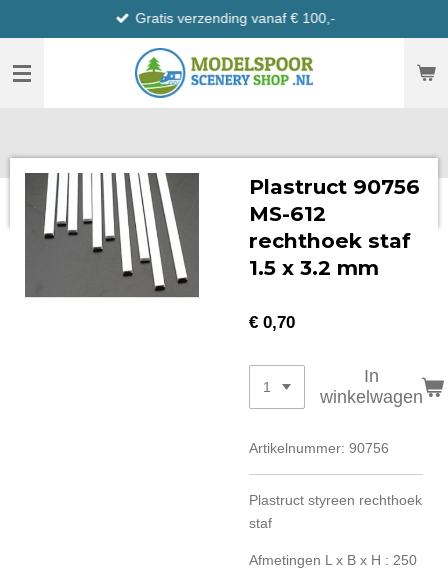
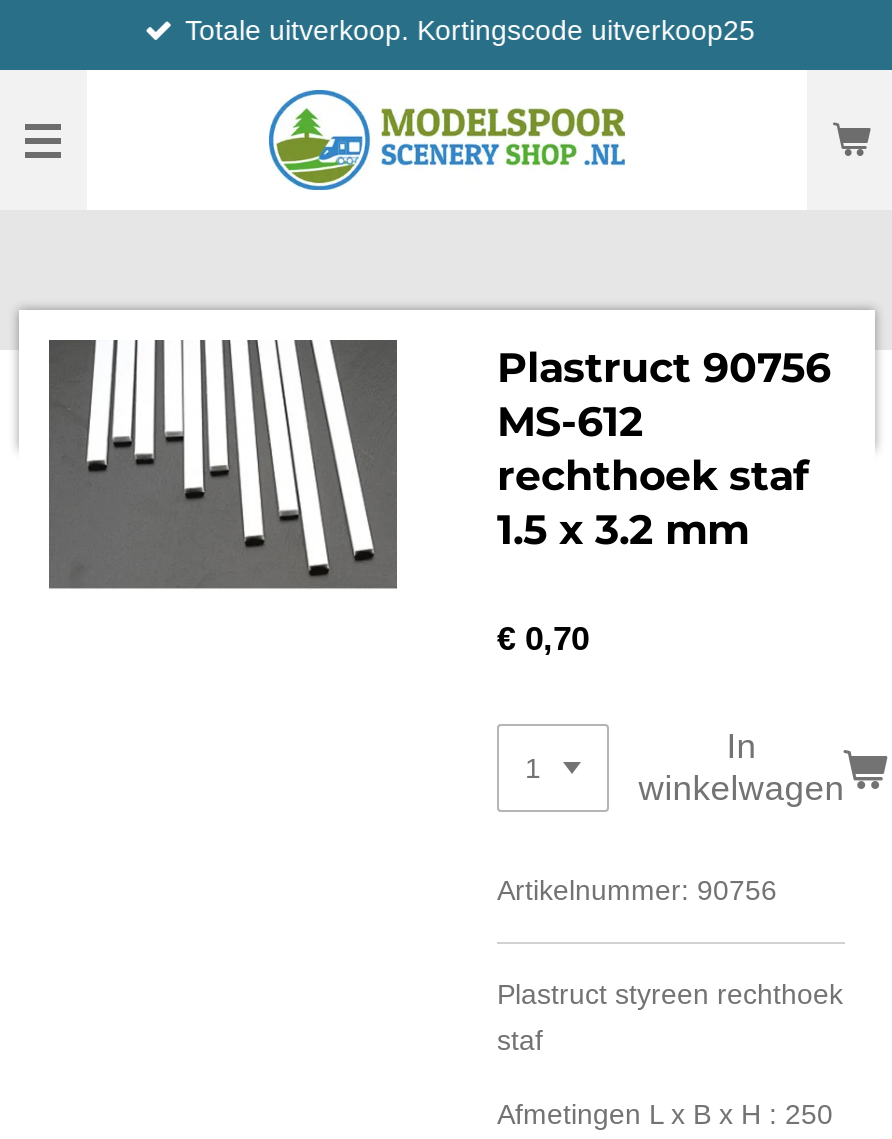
[135,10,335,26] Gratis verzending vanaf € 100,- -> [185,15,755,47] Totale uitverkoop. Kortingscode uitverkoop25

